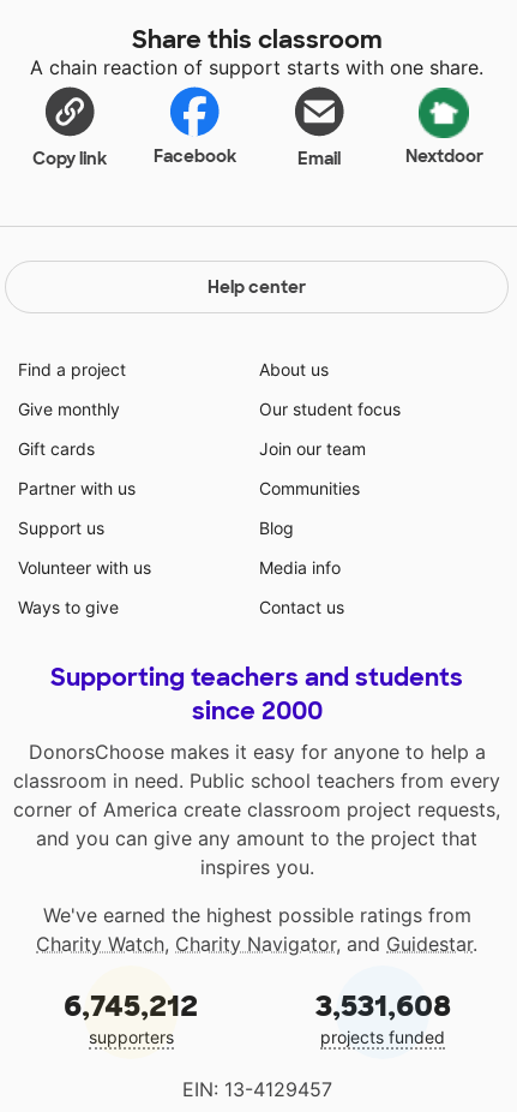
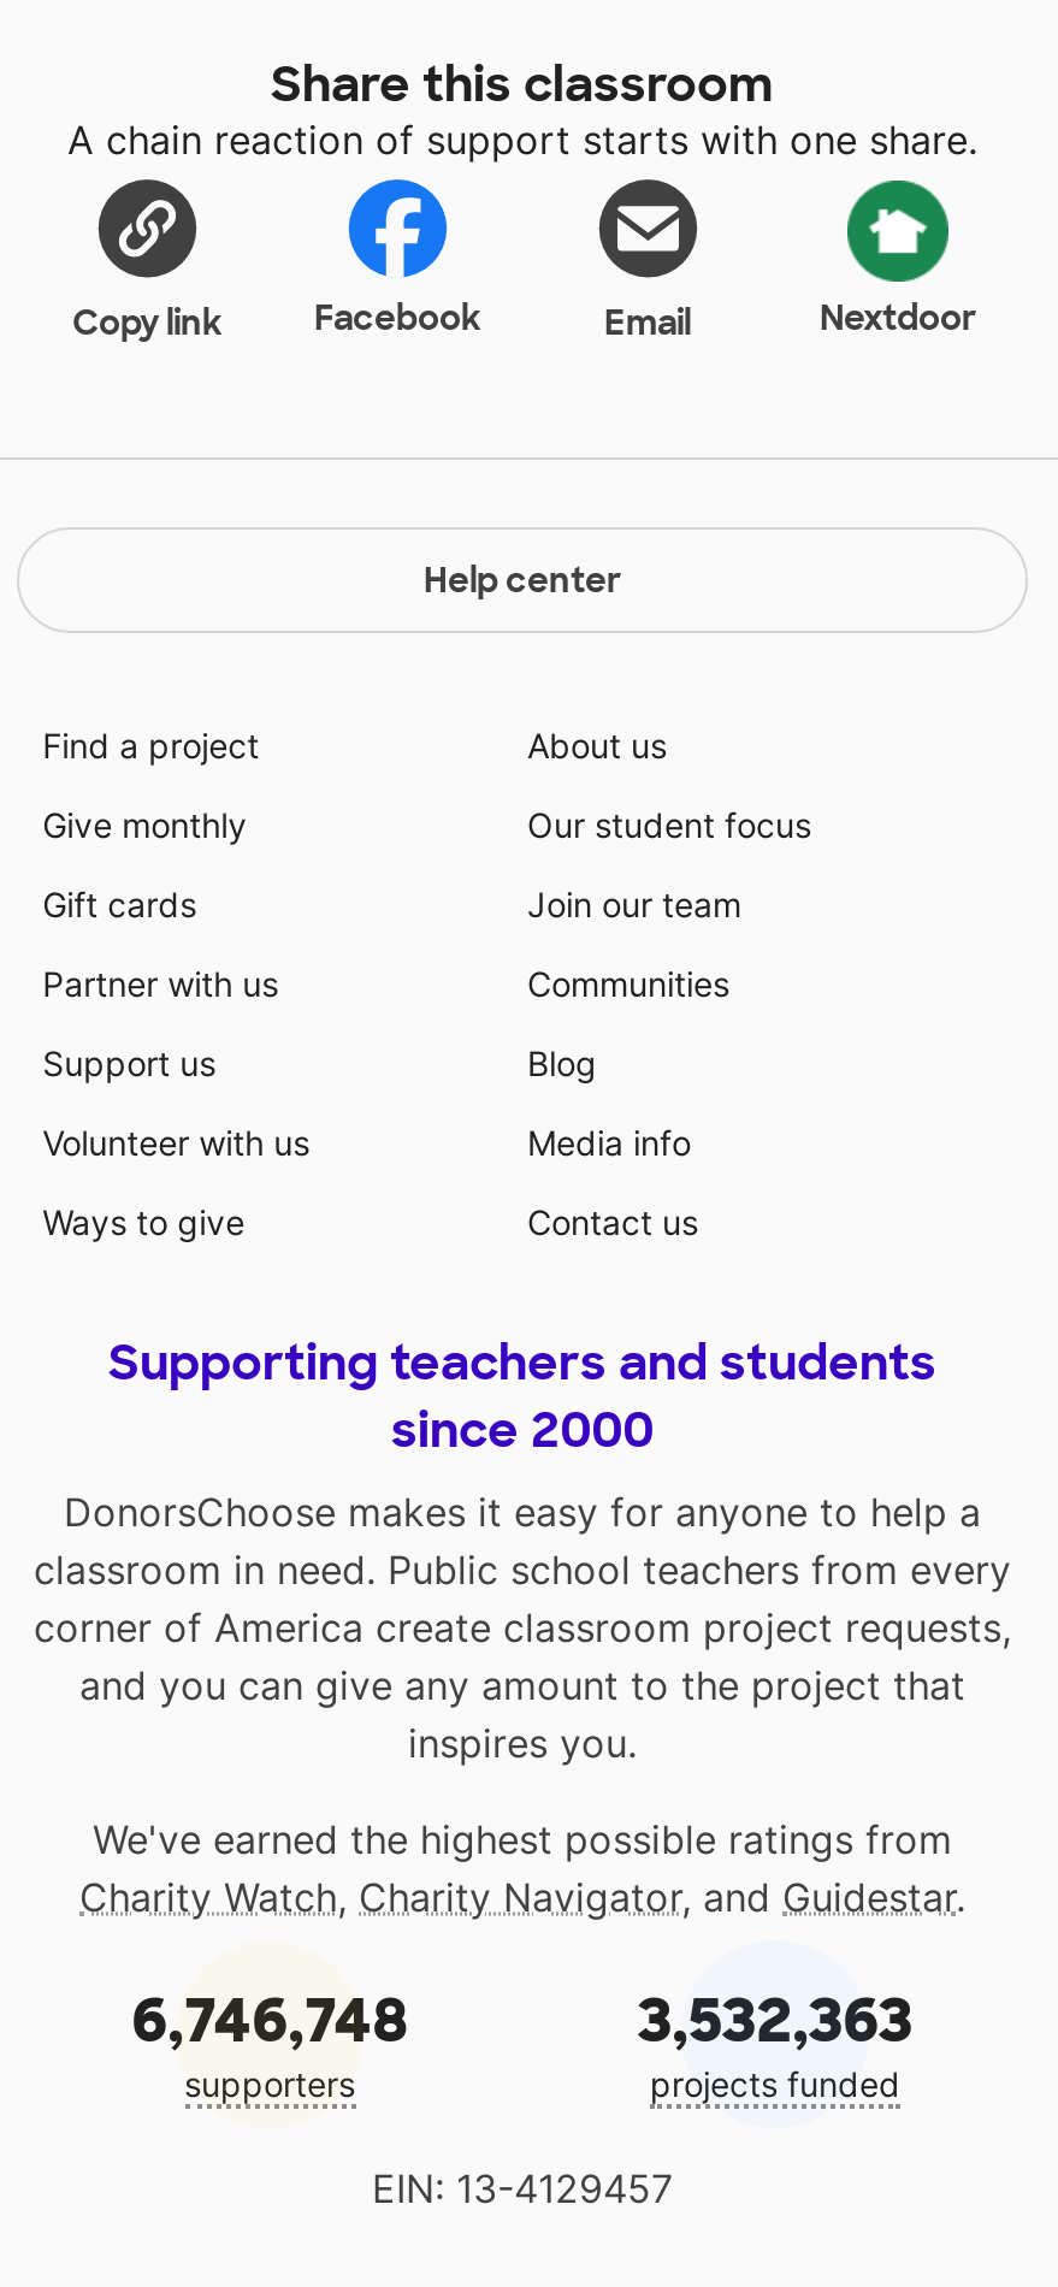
[64,987,198,1025] 6,745,212 -> [131,1984,408,2059] 6,746,748
[315,987,450,1025] 3,531,608 -> [638,1984,912,2059] 3,532,363

